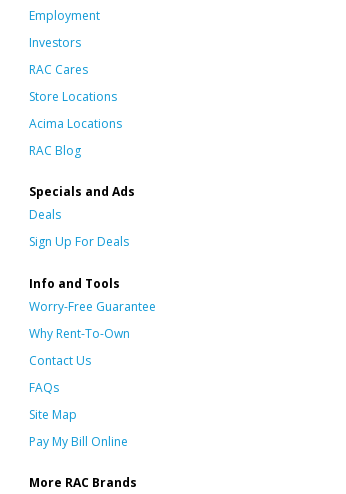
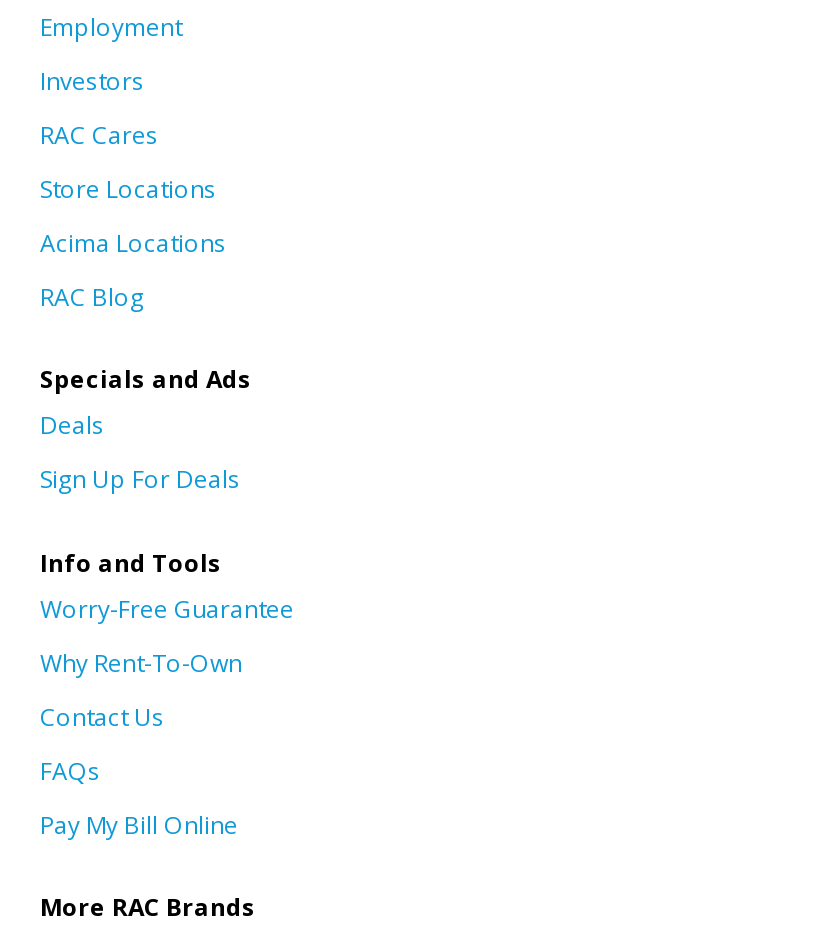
[29,405,77,422] Site Map -> none

